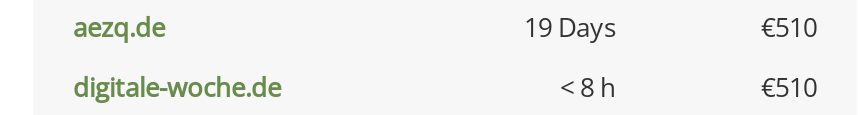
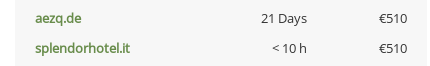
[524,9,616,45] 19 Days -> [260,9,306,27] 21 Days
[73,69,616,105] digitale-woche.de | < 8 h -> [35,39,306,57] splendorhotel.it | < 10 h

